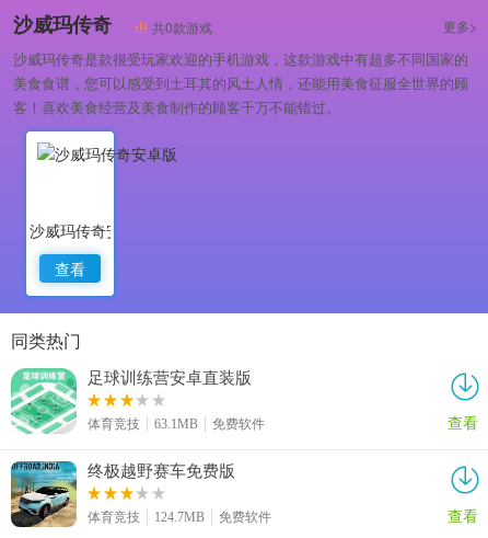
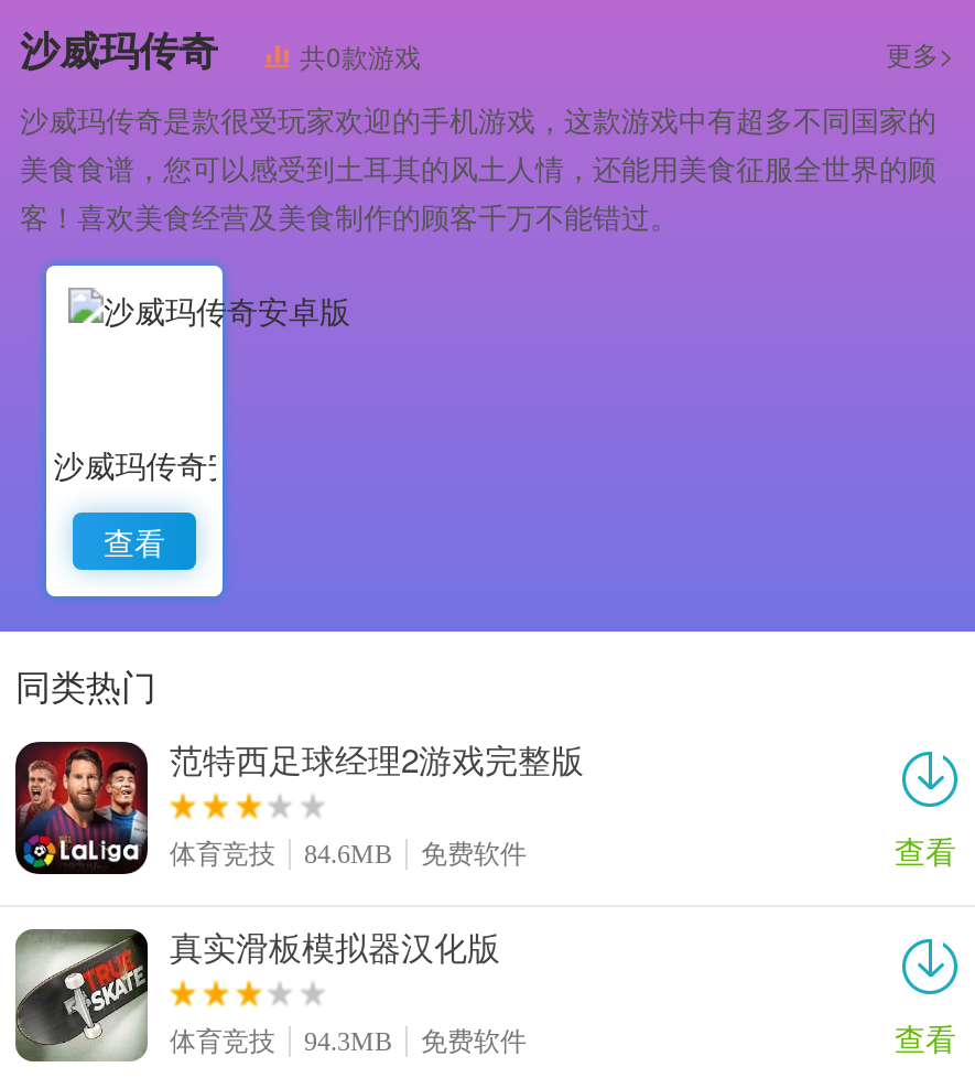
[10,364,252,435] [image] | 足球训练营安卓直装版 -> [13,734,584,876] [image] | 范特西足球经理2游戏完整版
[88,416,265,431] 体育竞技 63.1MB 免费软件 -> [170,838,527,869] 体育竞技 84.6MB 免费软件
[10,458,235,528] [image] | 终极越野赛车免费版 -> [13,922,500,1064] [image] | 真实滑板模拟器汉化版
[88,509,271,524] 体育竞技 124.7MB 免费软件 -> [170,1025,527,1056] 体育竞技 94.3MB 免费软件

